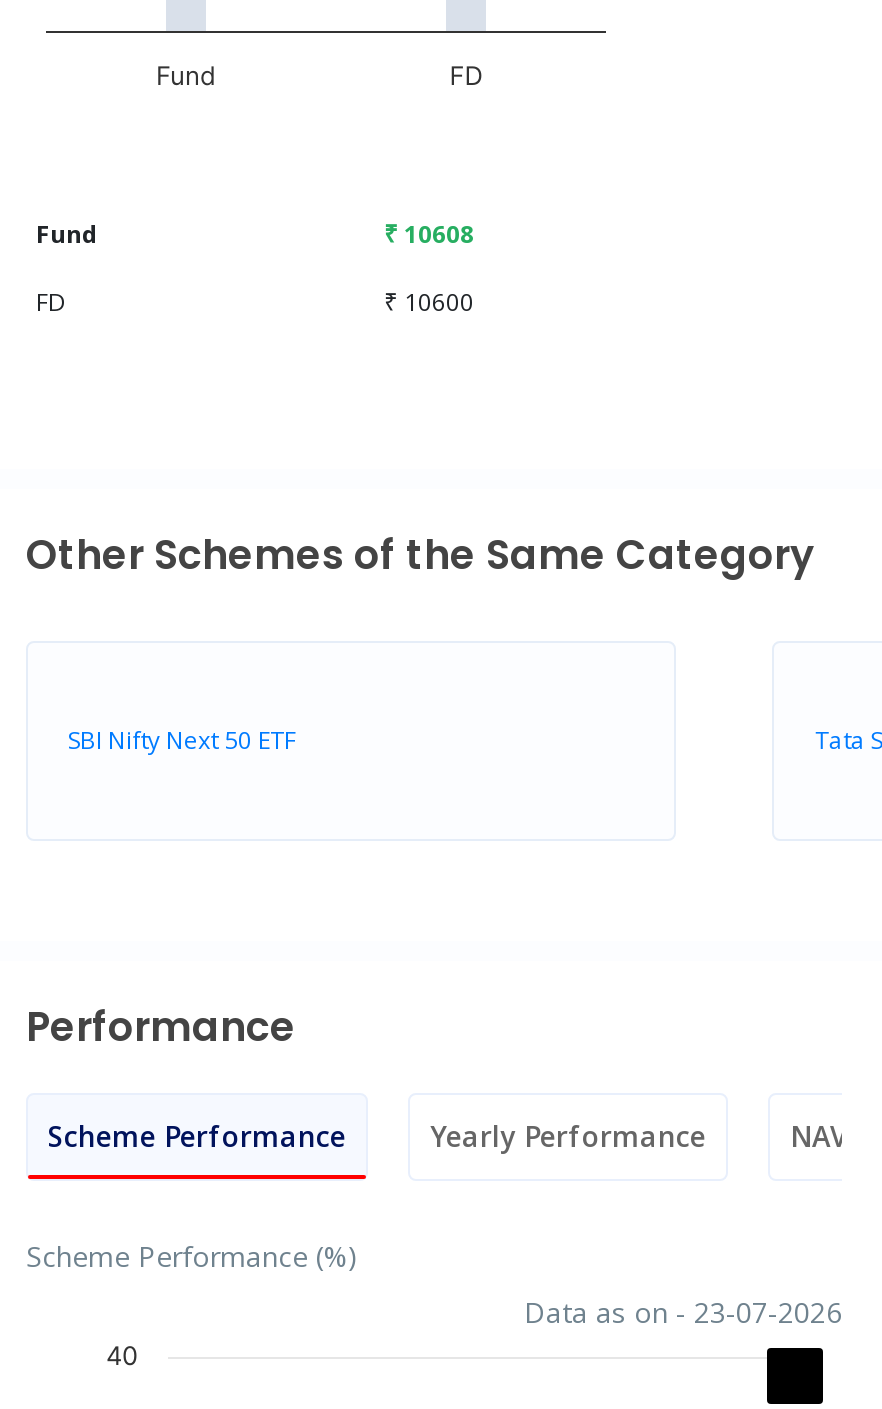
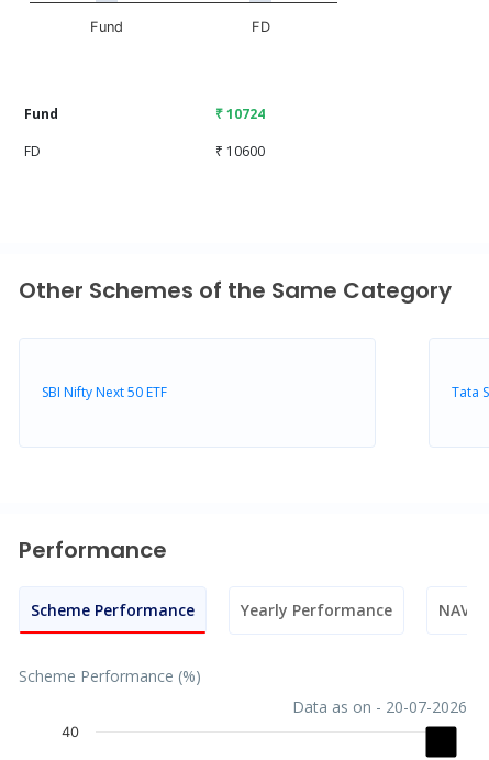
[384,217,474,251] ₹ 10608 -> [215,104,265,123] ₹ 10724
[524,1293,842,1331] Data as on - 23-07-2026 -> [292,696,467,717] Data as on - 20-07-2026

